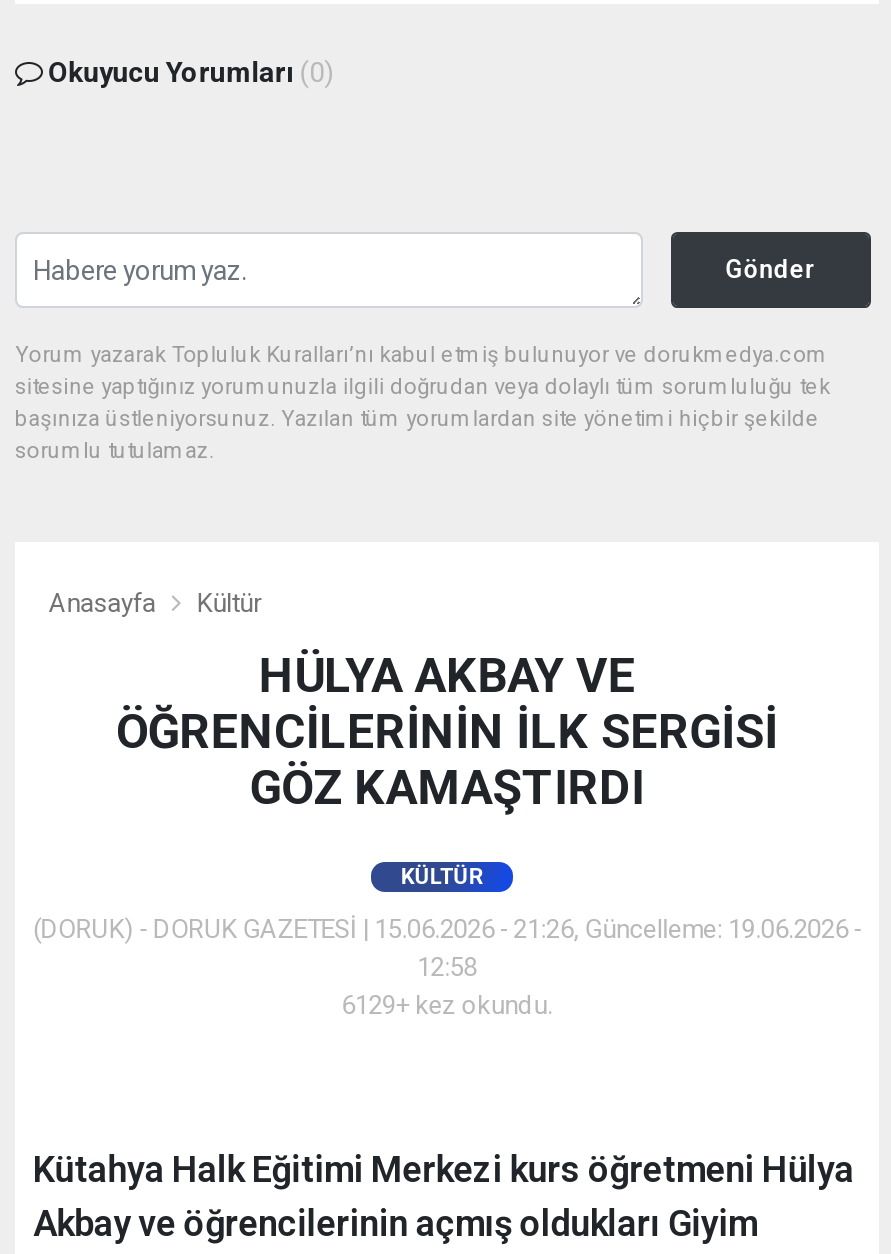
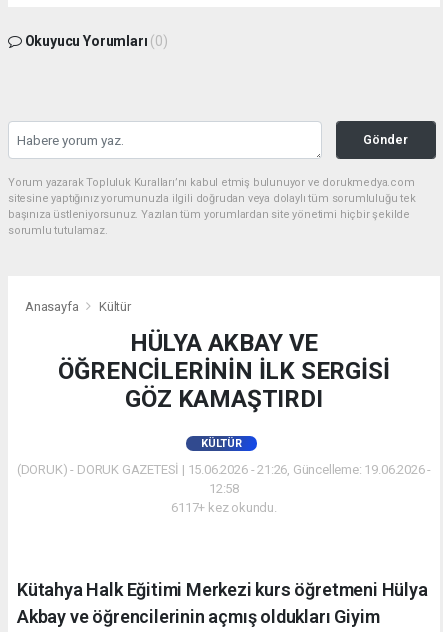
[341,991,553,1021] 6129+ kez okundu. -> [171,500,277,515] 6117+ kez okundu.

